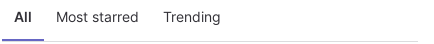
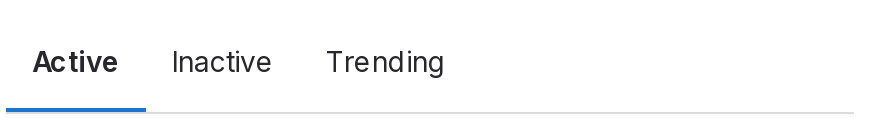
[14,8,139,25] All | Most starred -> [32,44,274,78] Active | Inactive

